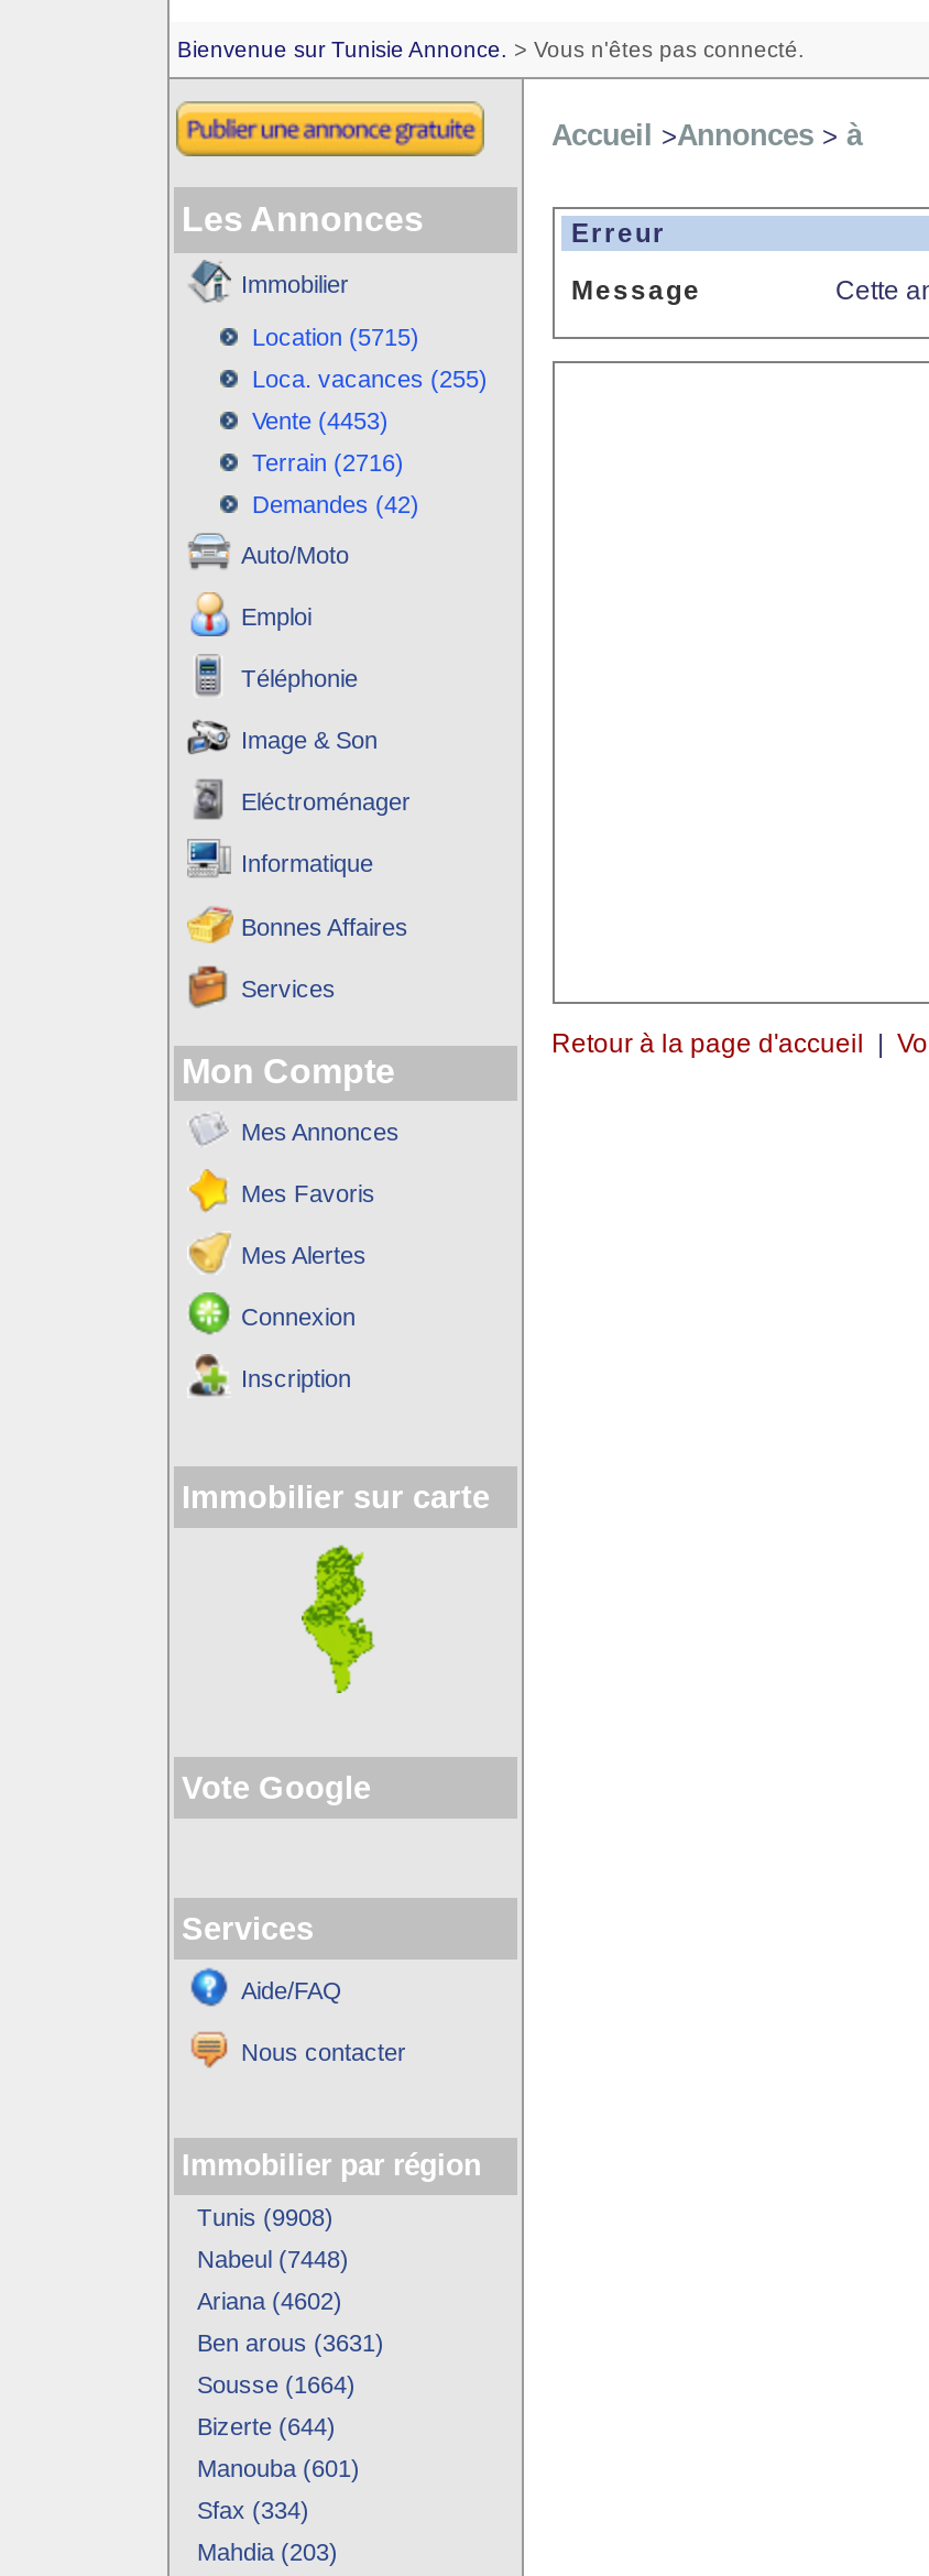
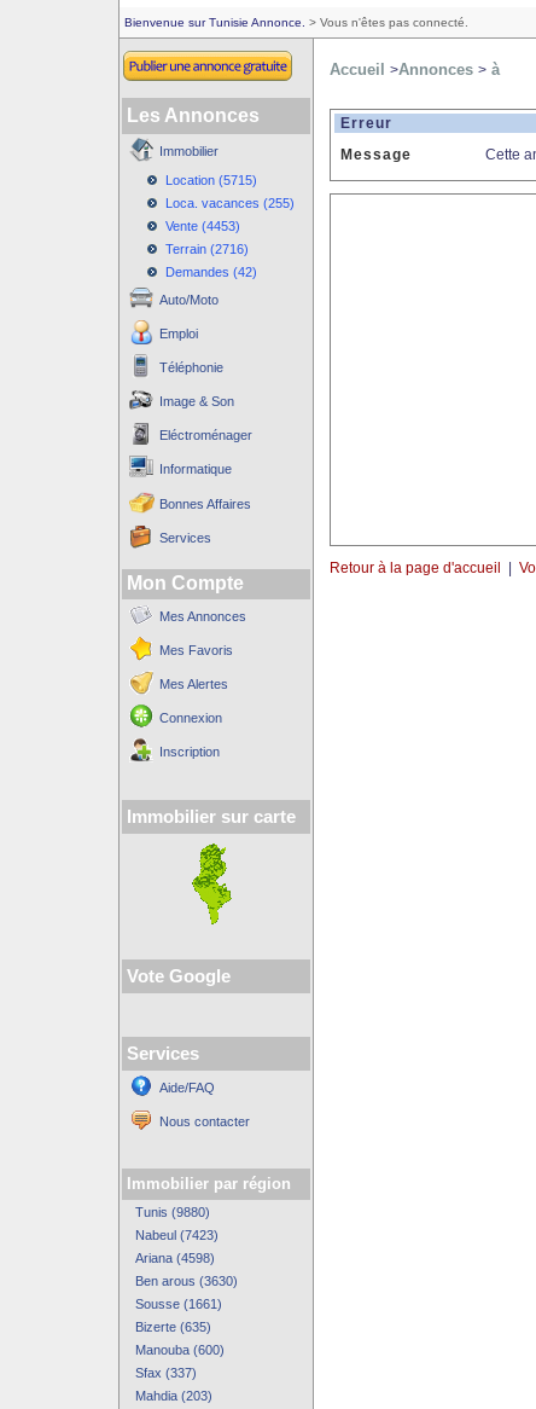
[197,2204,334,2230] Tunis (9908) -> [135,1205,209,1219] Tunis (9880)
[197,2246,349,2272] Nabeul (7448) -> [135,1228,218,1242] Nabeul (7423)
[197,2288,342,2314] Ariana (4602) -> [135,1251,214,1265] Ariana (4598)
[197,2329,384,2356] Ben arous (3631) -> [135,1274,237,1288] Ben arous (3630)
[197,2371,356,2398] Sousse (1664) -> [135,1297,222,1311] Sousse (1661)
[197,2413,336,2439] Bizerte (644) -> [135,1320,211,1334] Bizerte (635)
[197,2455,360,2481] Manouba (601) -> [135,1343,224,1357] Manouba (600)
[197,2497,309,2523] Sfax (334) -> [135,1365,196,1380] Sfax (337)

